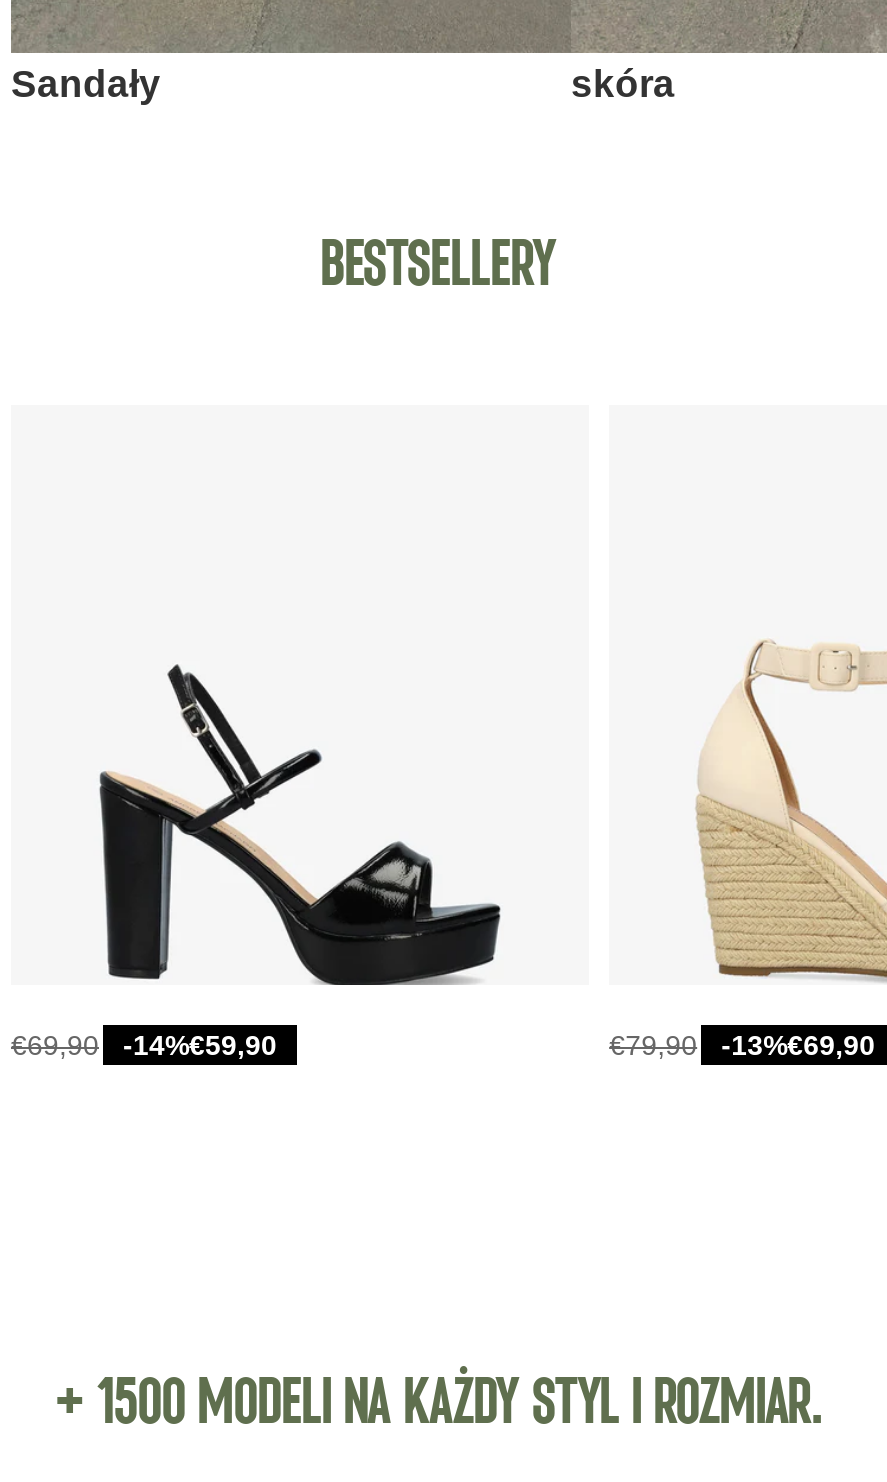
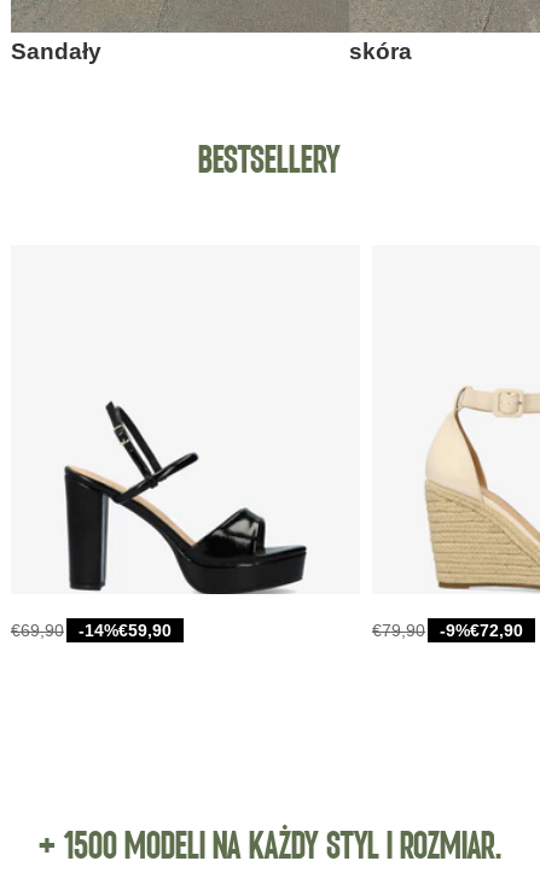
[609,1028,875,1060] €79,90 -13%€69,90 -> [372,621,523,640] €79,90 -9%€72,90

